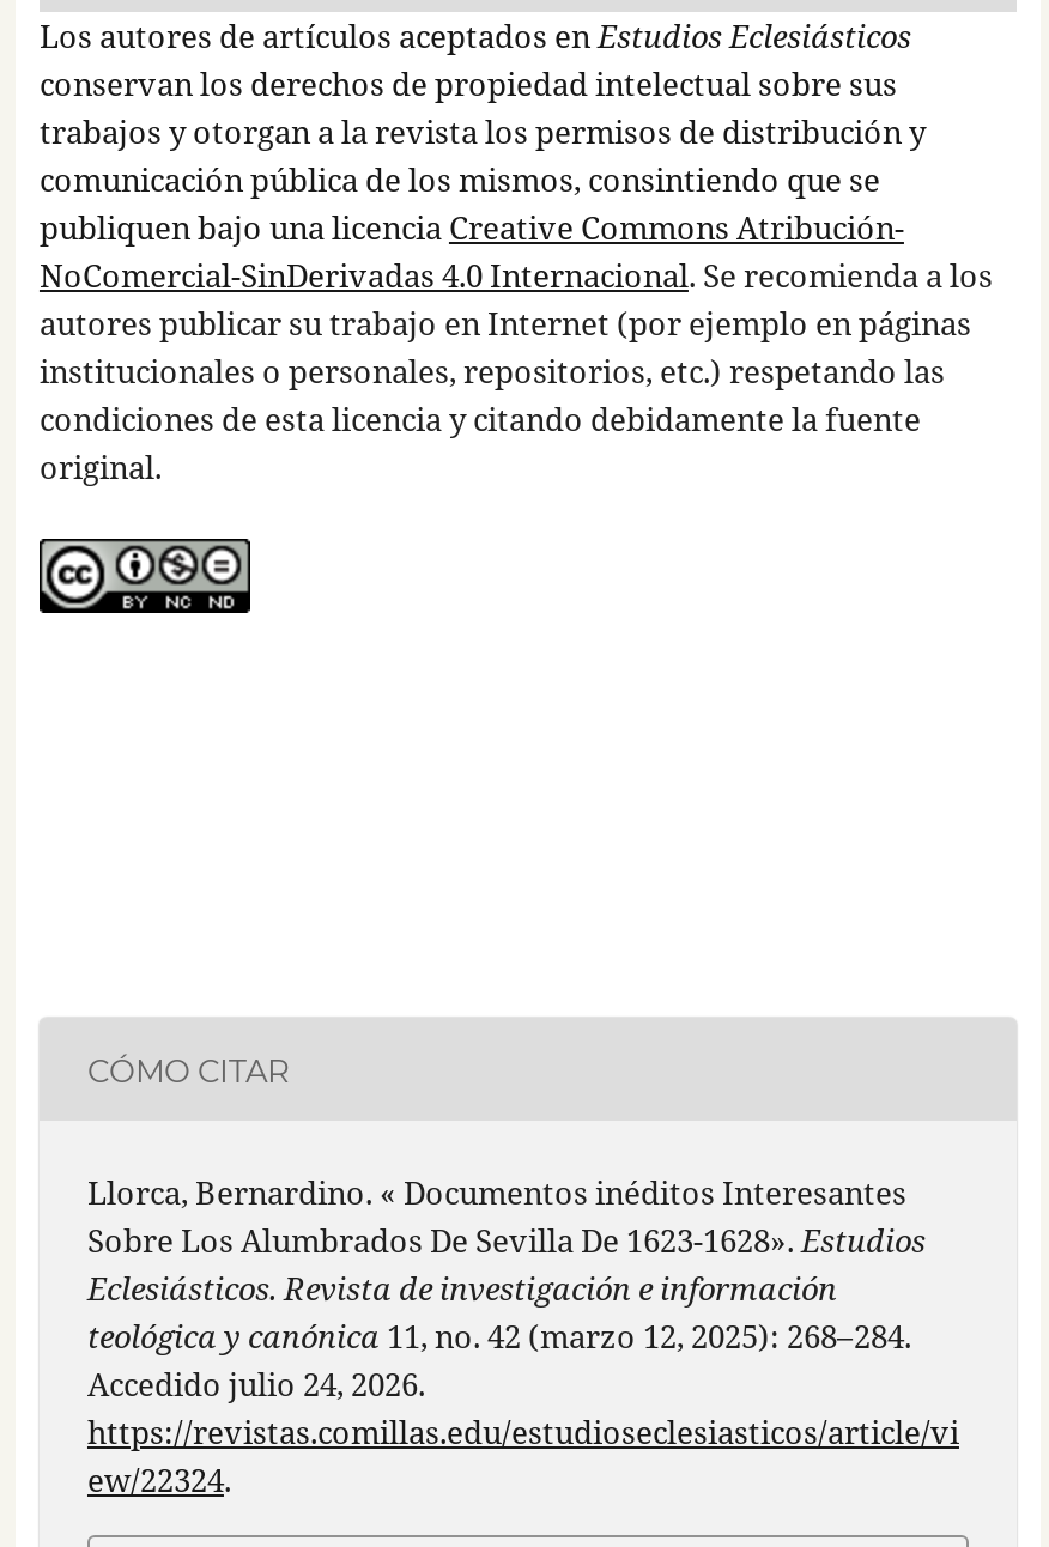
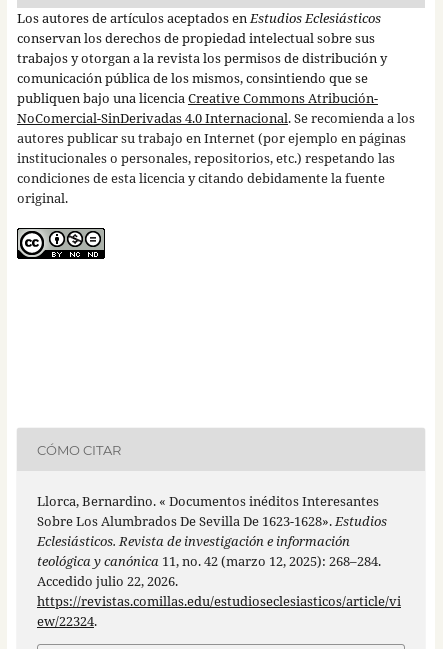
[87,1363,425,1406] Accedido julio 24, 2026. -> [37,572,178,590] Accedido julio 22, 2026.

